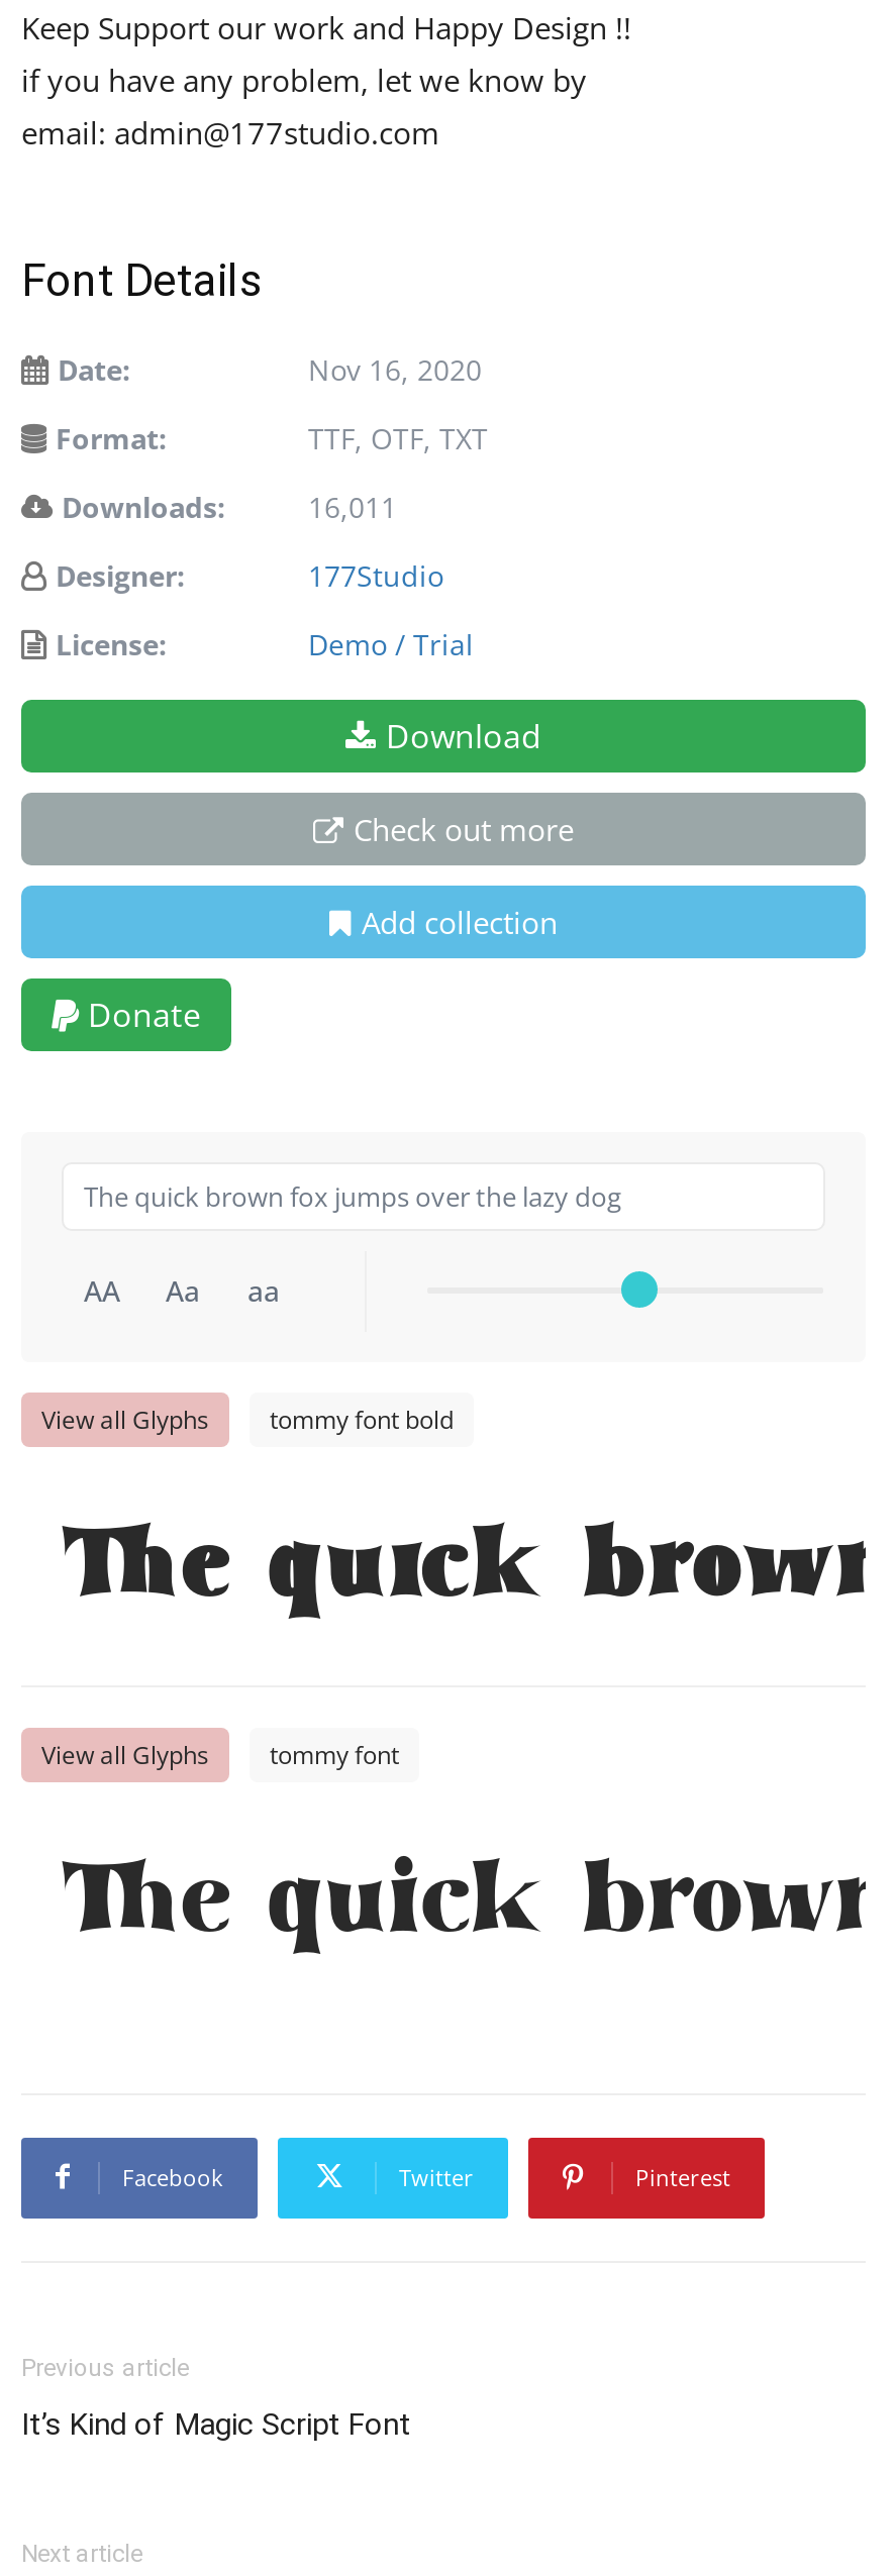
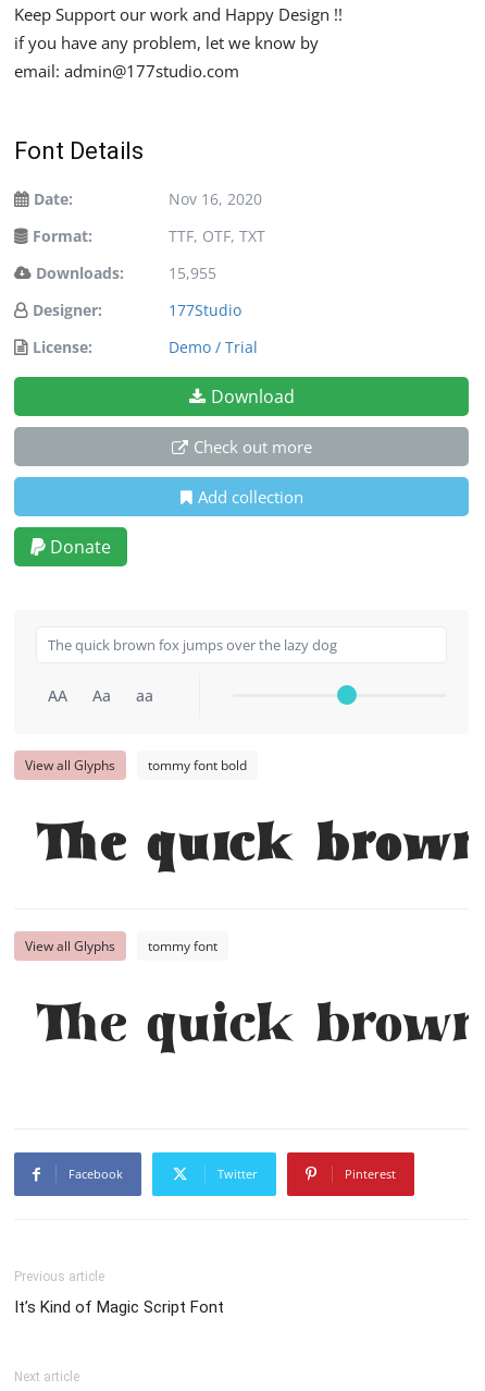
[308,487,397,525] 16,011 -> [169,262,216,283] 15,955

